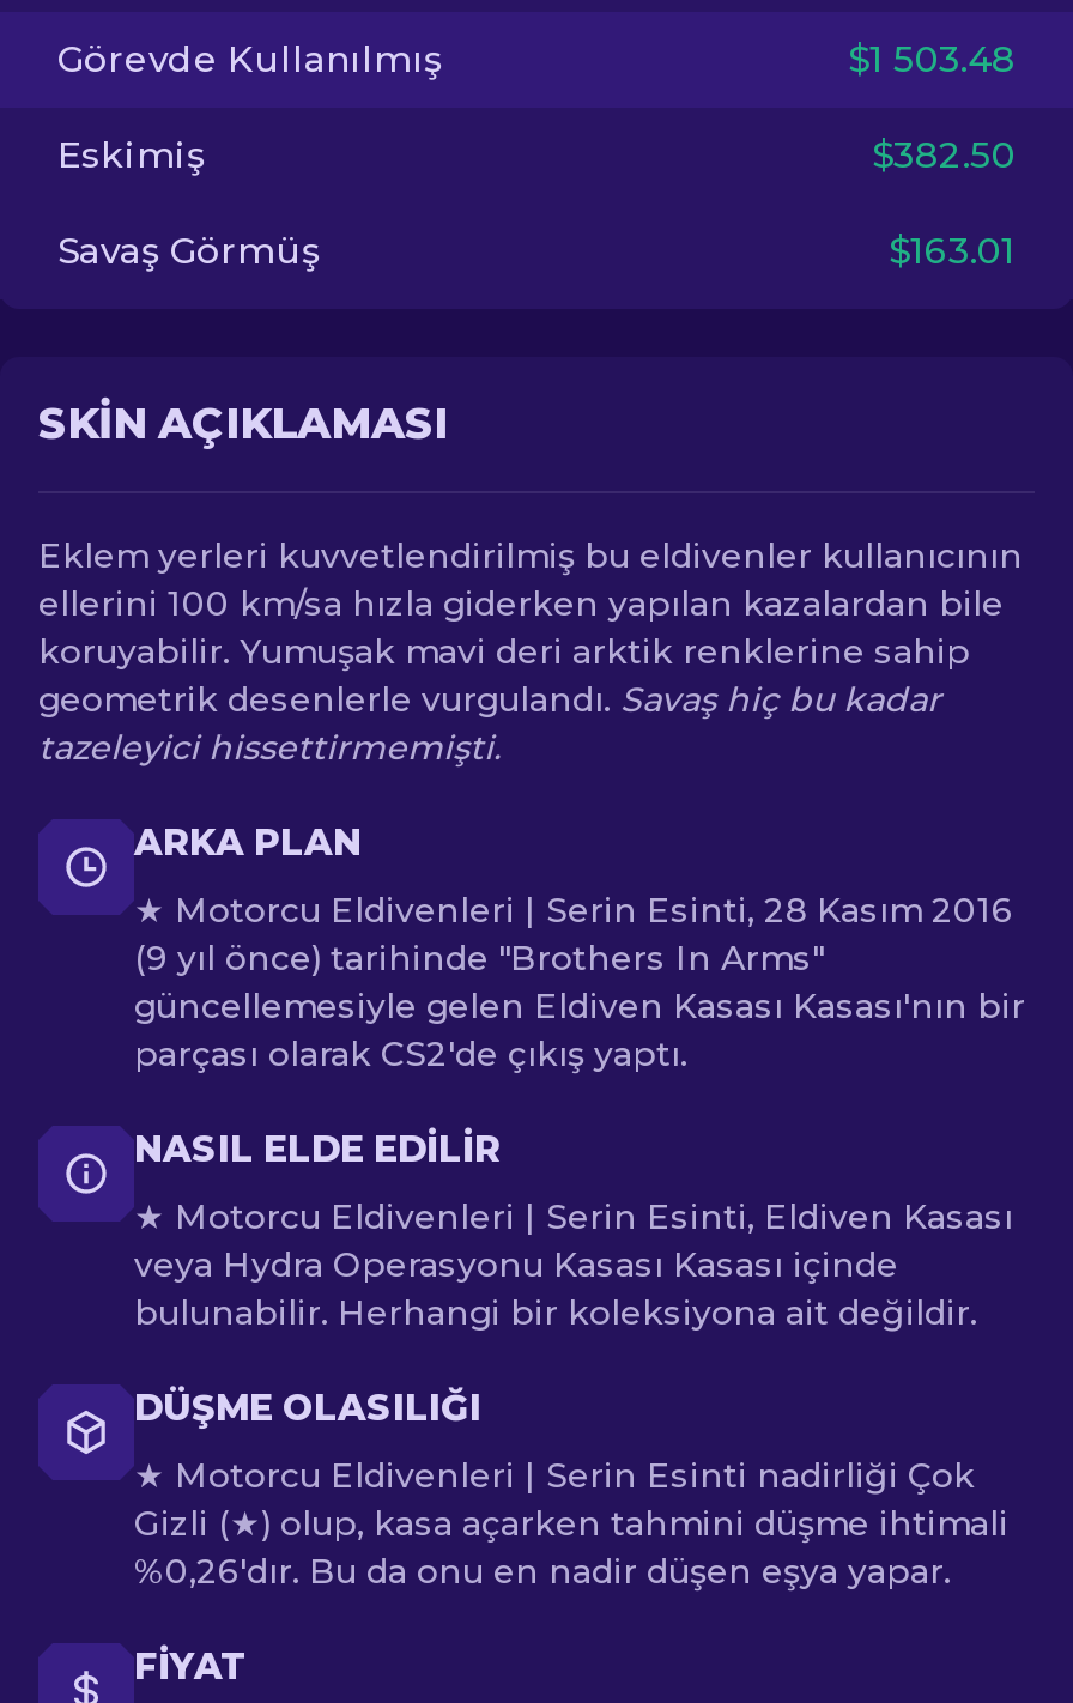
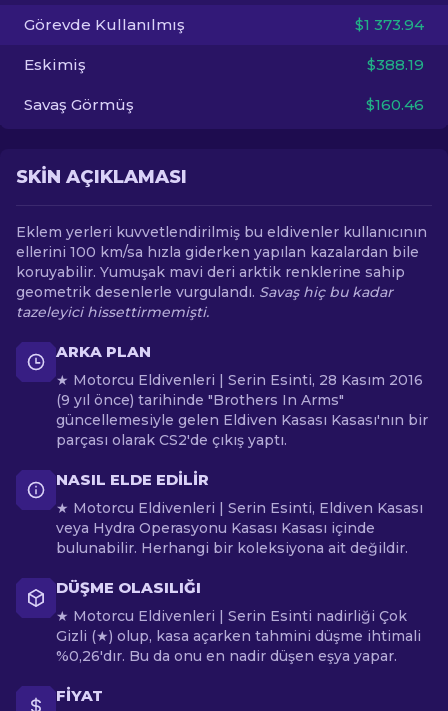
[848,36,1016,81] $1 503.48 -> [355,15,424,34] $1 373.94
[872,132,1016,177] $382.50 -> [367,55,424,74] $388.19
[889,228,1016,273] $163.01 -> [366,95,424,114] $160.46

